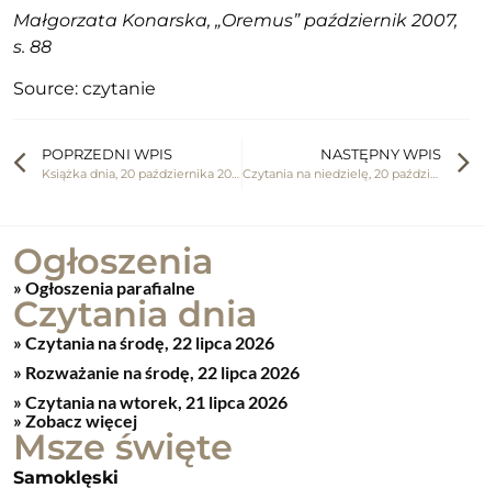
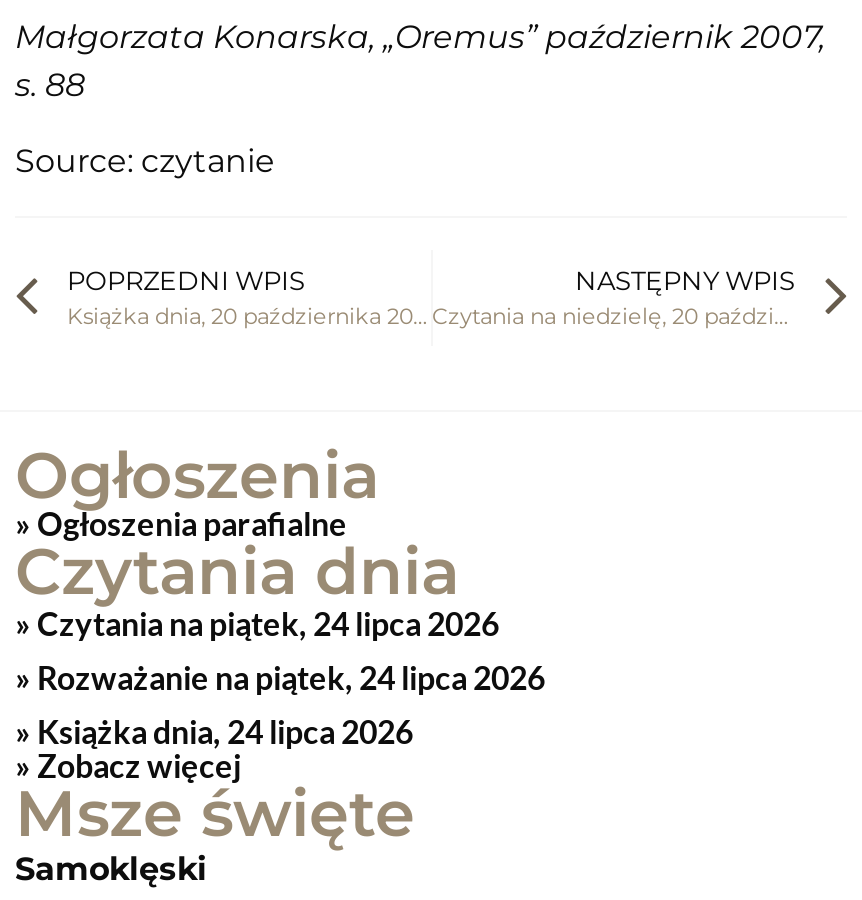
[22,331,300,412] Czytania na środę, 22 lipca 2026 | Rozważanie na środę, 22 lipca 2026 | Czytania na wtorek, 21 lipca 2026 -> [31,603,545,749] Czytania na piątek, 24 lipca 2026 | Rozważanie na piątek, 24 lipca 2026 | Książka dnia, 24 lipca 2026

